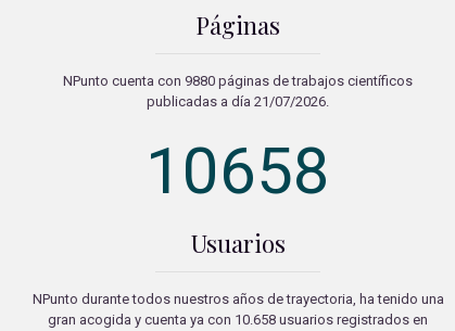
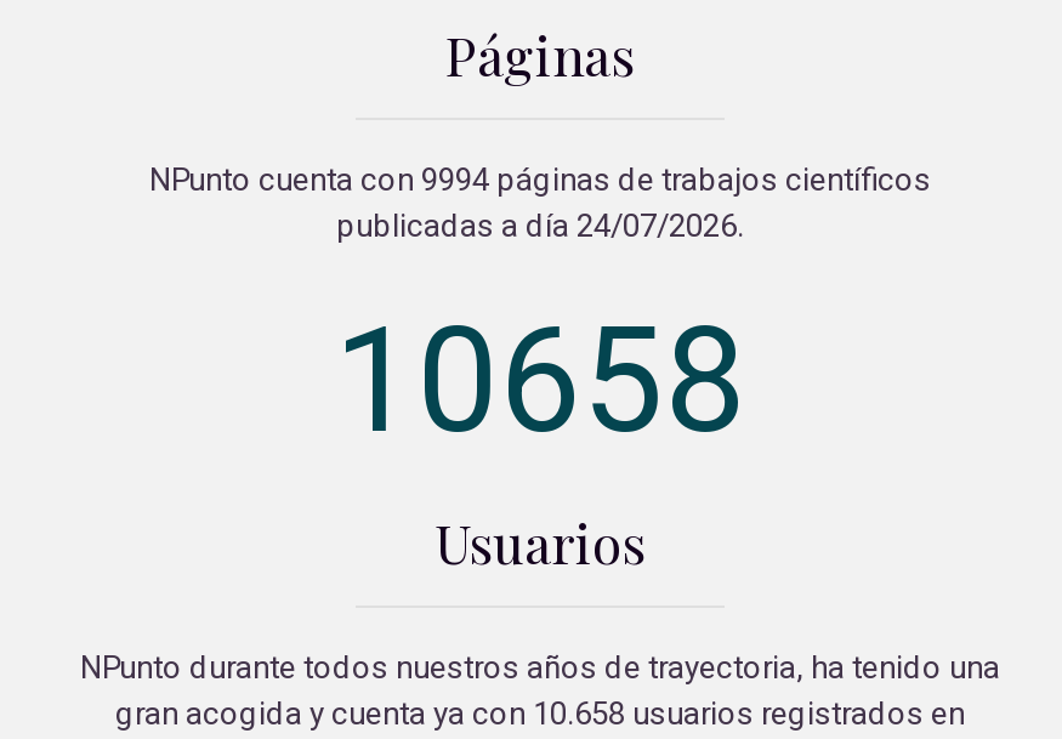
[63,73,413,89] NPunto cuenta con 9880 páginas de trabajos científicos -> [149,162,931,199] NPunto cuenta con 9994 páginas de trabajos científicos
[147,94,329,110] publicadas a día 21/07/2026. -> [336,208,744,245] publicadas a día 24/07/2026.

